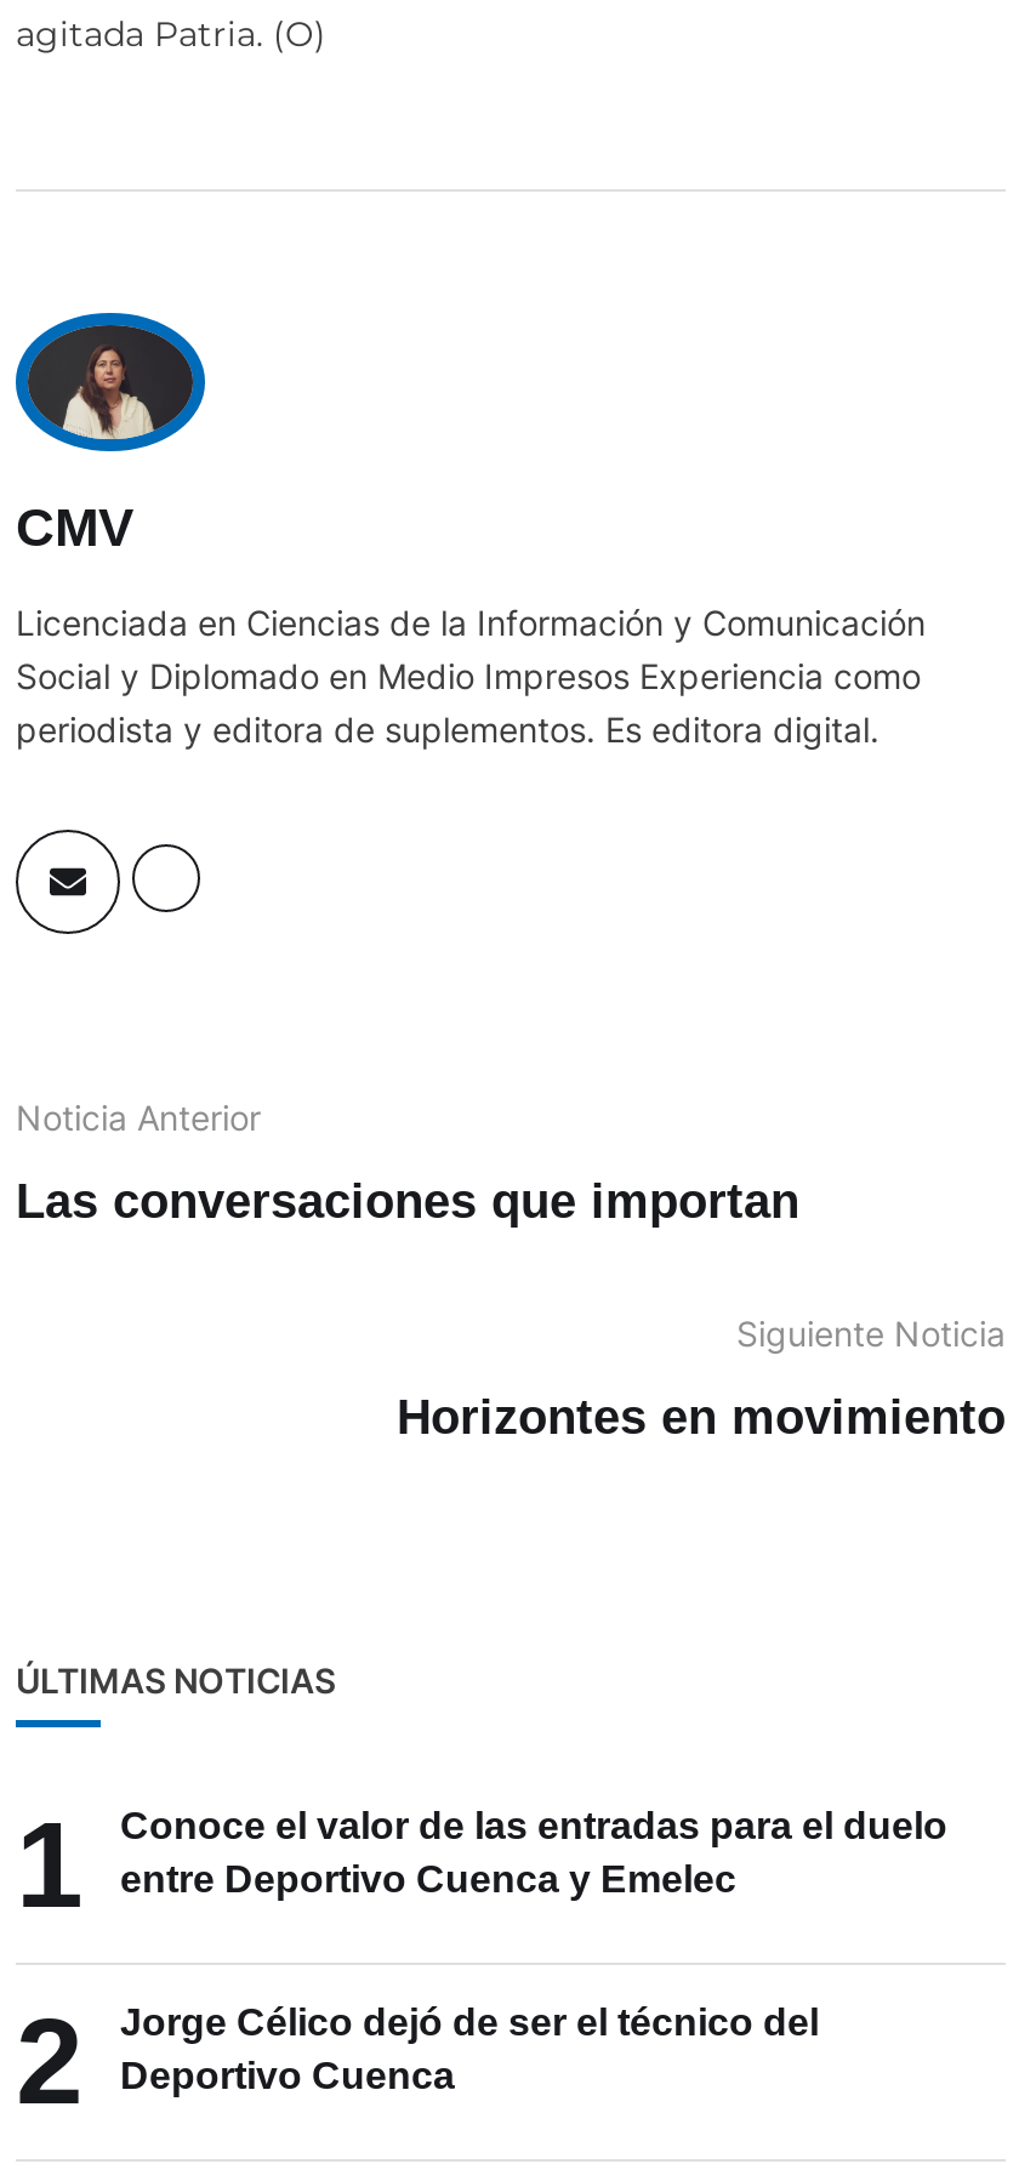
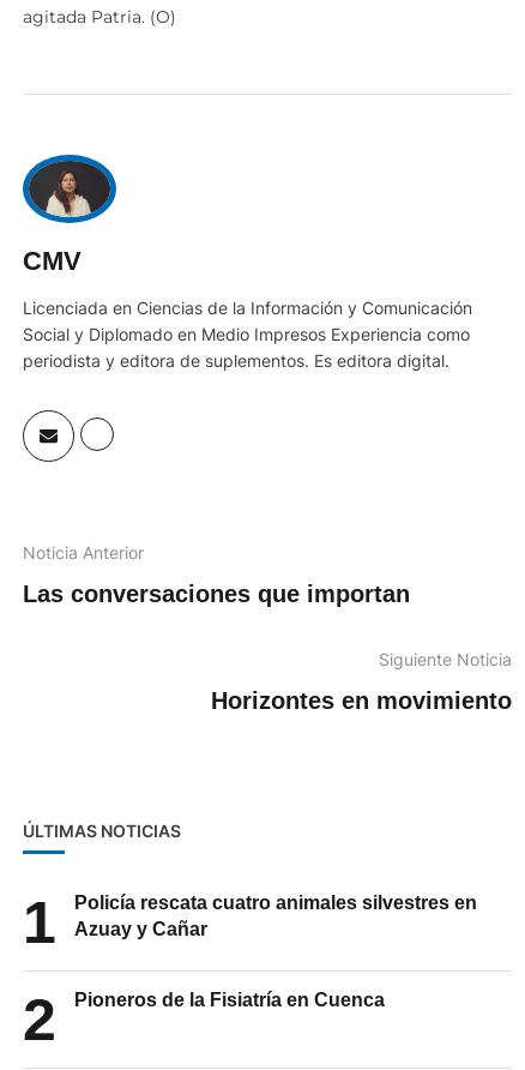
[120,1804,947,1899] Conoce el valor de las entradas para el duelo | entre Deportivo Cuenca y Emelec -> [74,892,477,939] Policía rescata cuatro animales silvestres en | Azuay y Cañar
[120,2001,819,2096] Jorge Célico dejó de ser el técnico del | Deportivo Cuenca -> [74,989,385,1010] Pioneros de la Fisiatría en Cuenca

